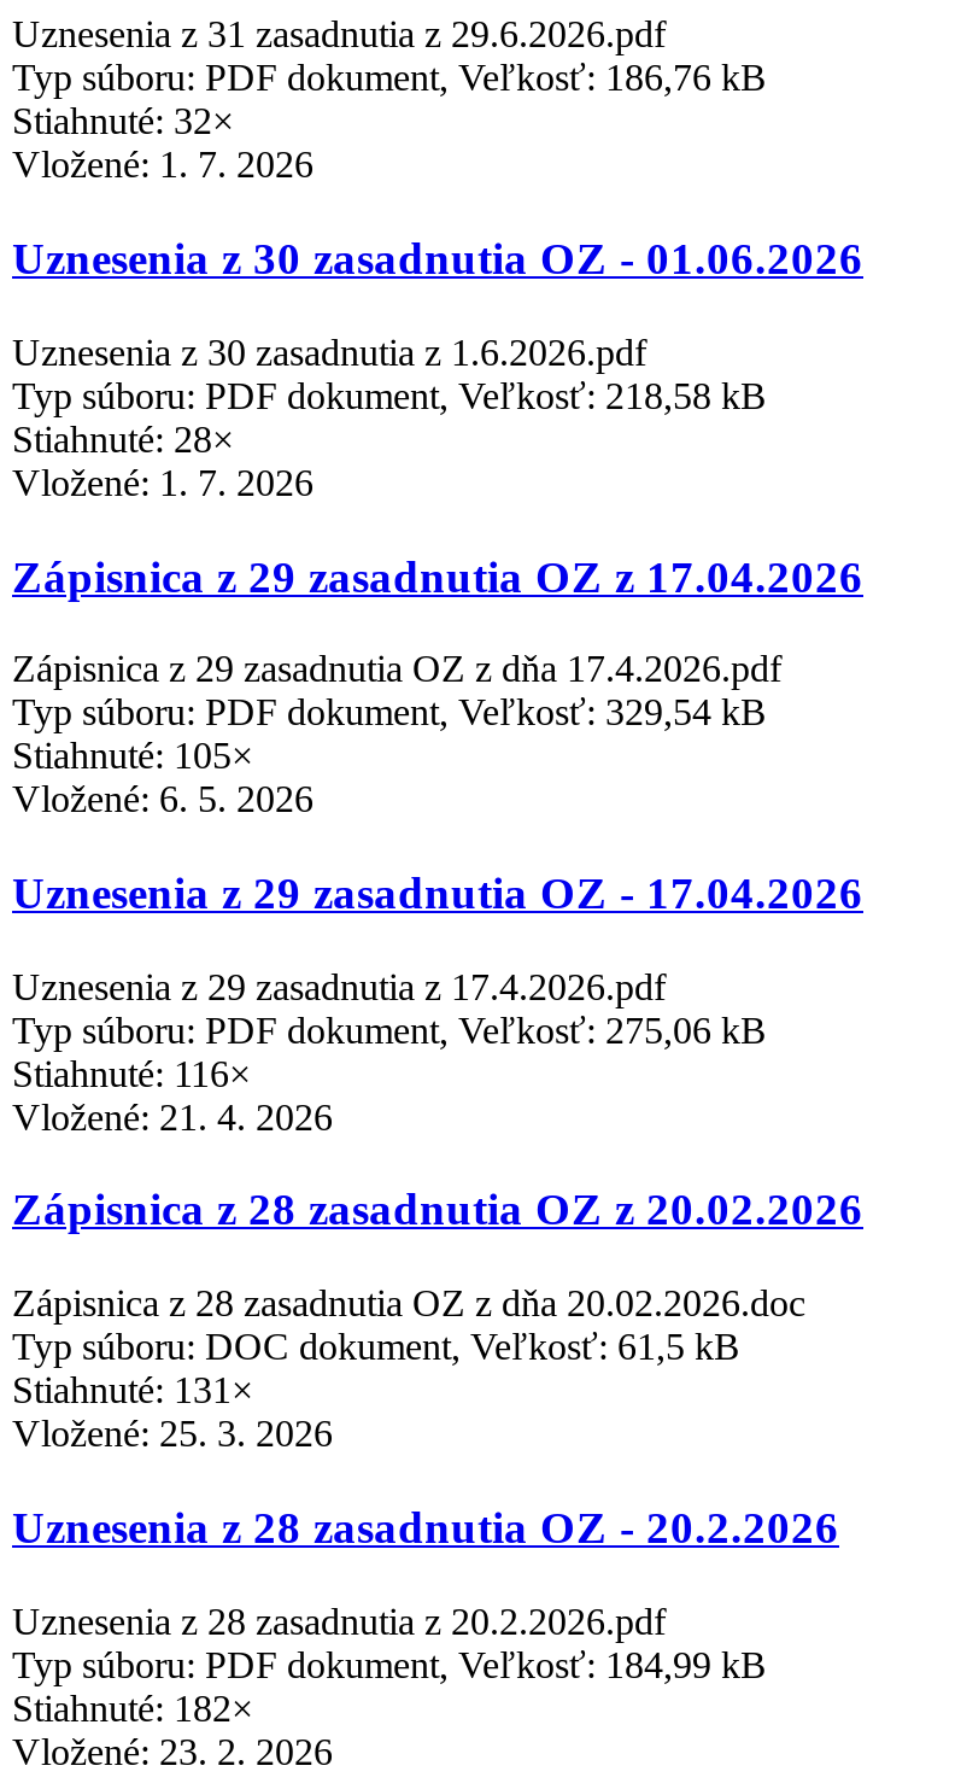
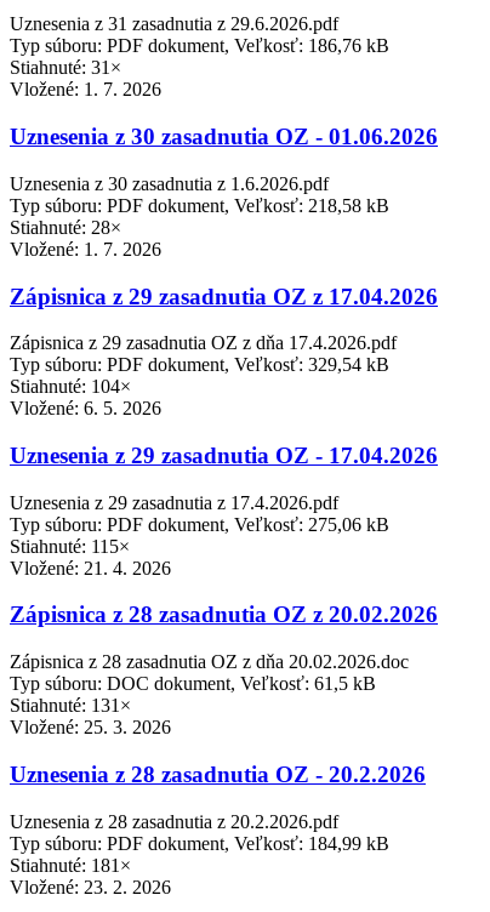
[12,101,234,142] Stiahnuté: 32× -> [10,57,121,78] Stiahnuté: 31×
[12,735,253,776] Stiahnuté: 105× -> [10,376,131,397] Stiahnuté: 104×
[12,1052,251,1093] Stiahnuté: 116× -> [10,536,130,556] Stiahnuté: 115×
[12,1687,253,1728] Stiahnuté: 182× -> [10,855,131,875] Stiahnuté: 181×

